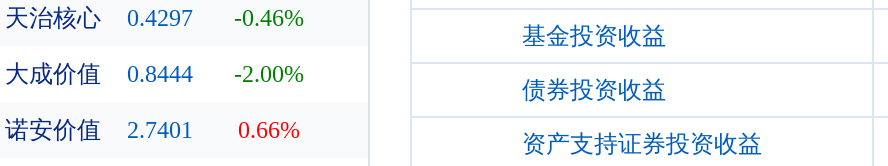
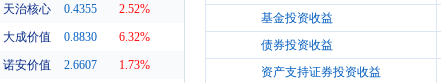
[127,4,193,32] 0.4297 -> [63,2,96,16] 0.4355
[234,4,304,32] -0.46% -> [119,2,150,16] 2.52%
[127,60,193,88] 0.8444 -> [63,30,96,44] 0.8830
[234,60,304,88] -2.00% -> [119,30,150,44] 6.32%
[127,116,193,144] 2.7401 -> [63,58,96,72] 2.6607
[238,116,300,144] 0.66% -> [119,58,150,72] 1.73%

